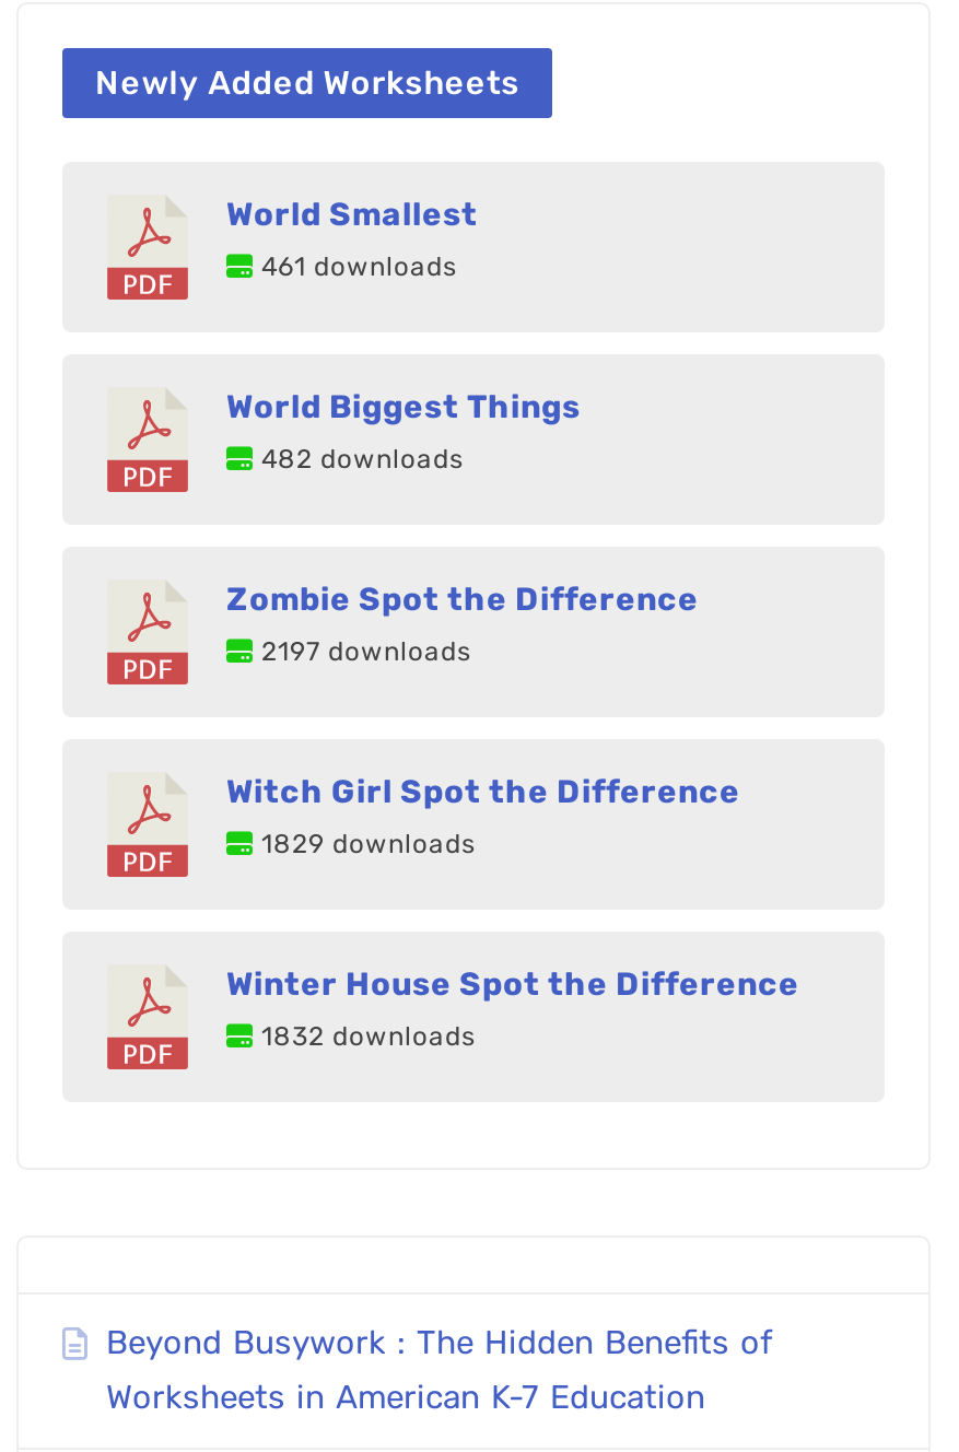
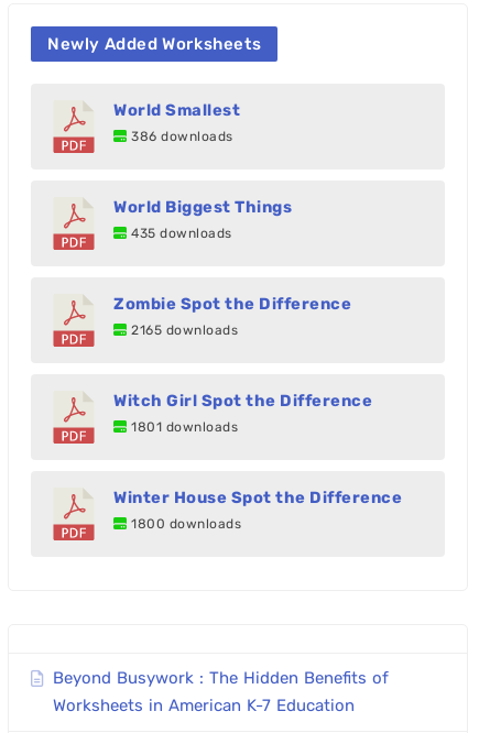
[254,252,457,283] 461 downloads -> [127,129,233,145] 386 downloads
[254,445,464,475] 482 downloads -> [127,226,232,241] 435 downloads
[254,637,471,668] 2197 downloads -> [127,323,238,338] 2165 downloads
[254,830,476,860] 1829 downloads -> [127,420,238,435] 1801 downloads
[254,1022,476,1053] 1832 downloads -> [127,517,241,532] 1800 downloads

